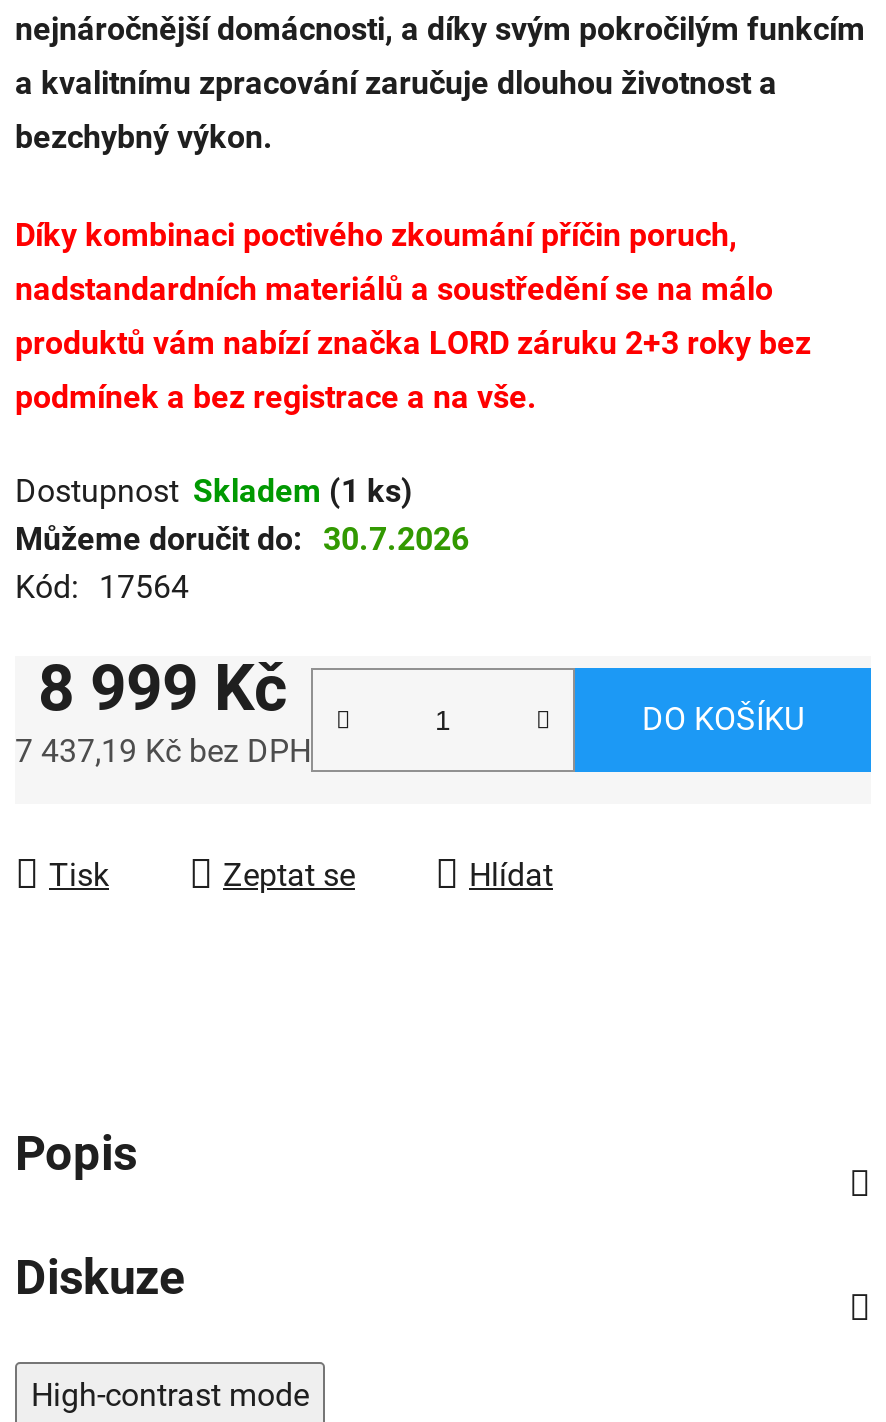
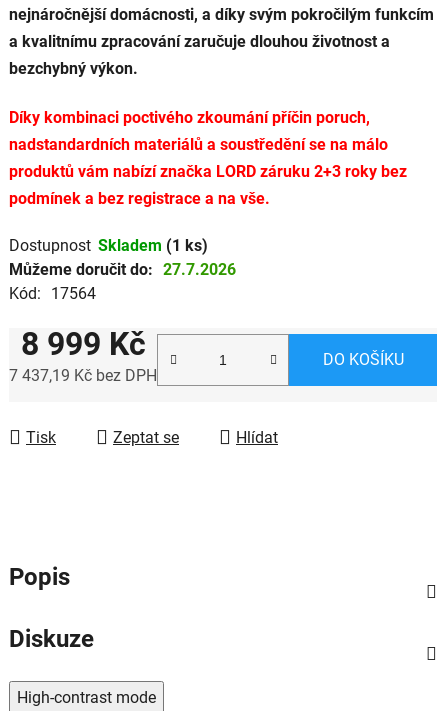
[15,520,469,558] Můžeme doručit do: 30.7.2026 -> [9,260,236,279] Můžeme doručit do: 27.7.2026

